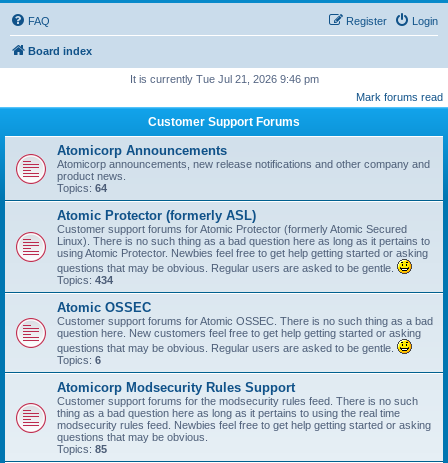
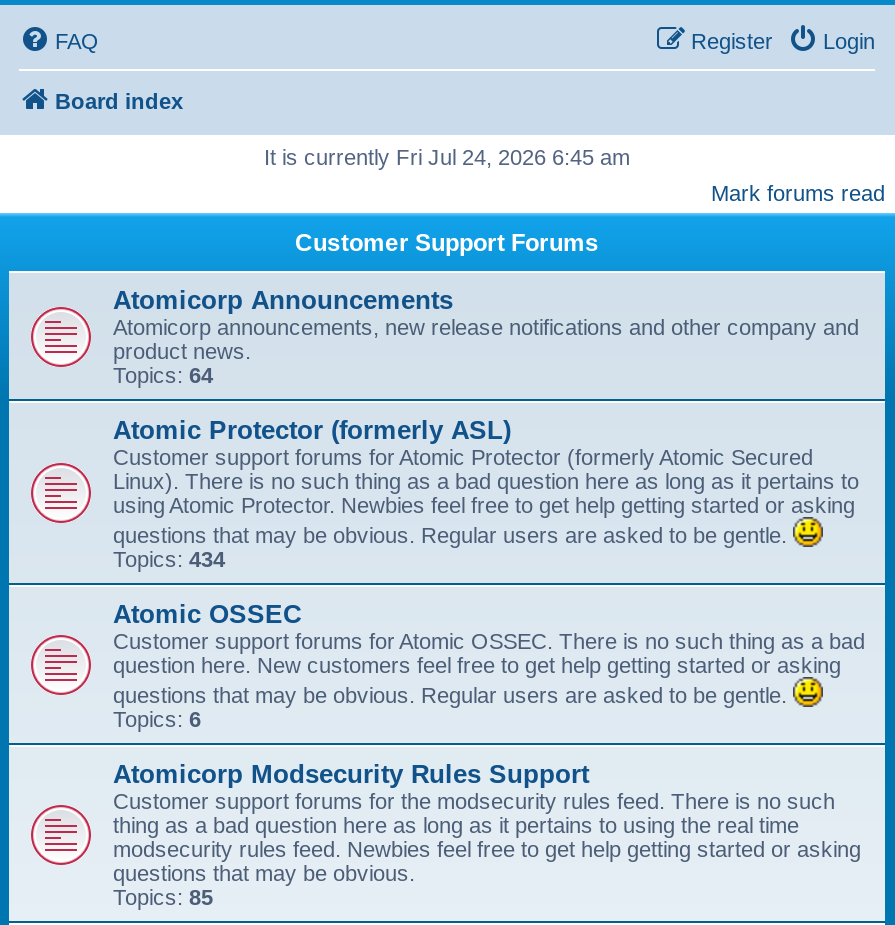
[129,73,318,85] It is currently Tue Jul 21, 2026 9:46 pm -> [264,145,630,169] It is currently Fri Jul 24, 2026 6:45 am

